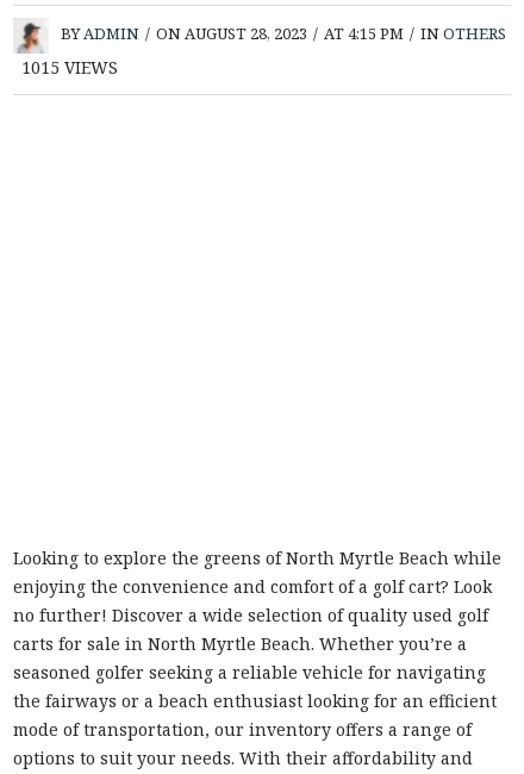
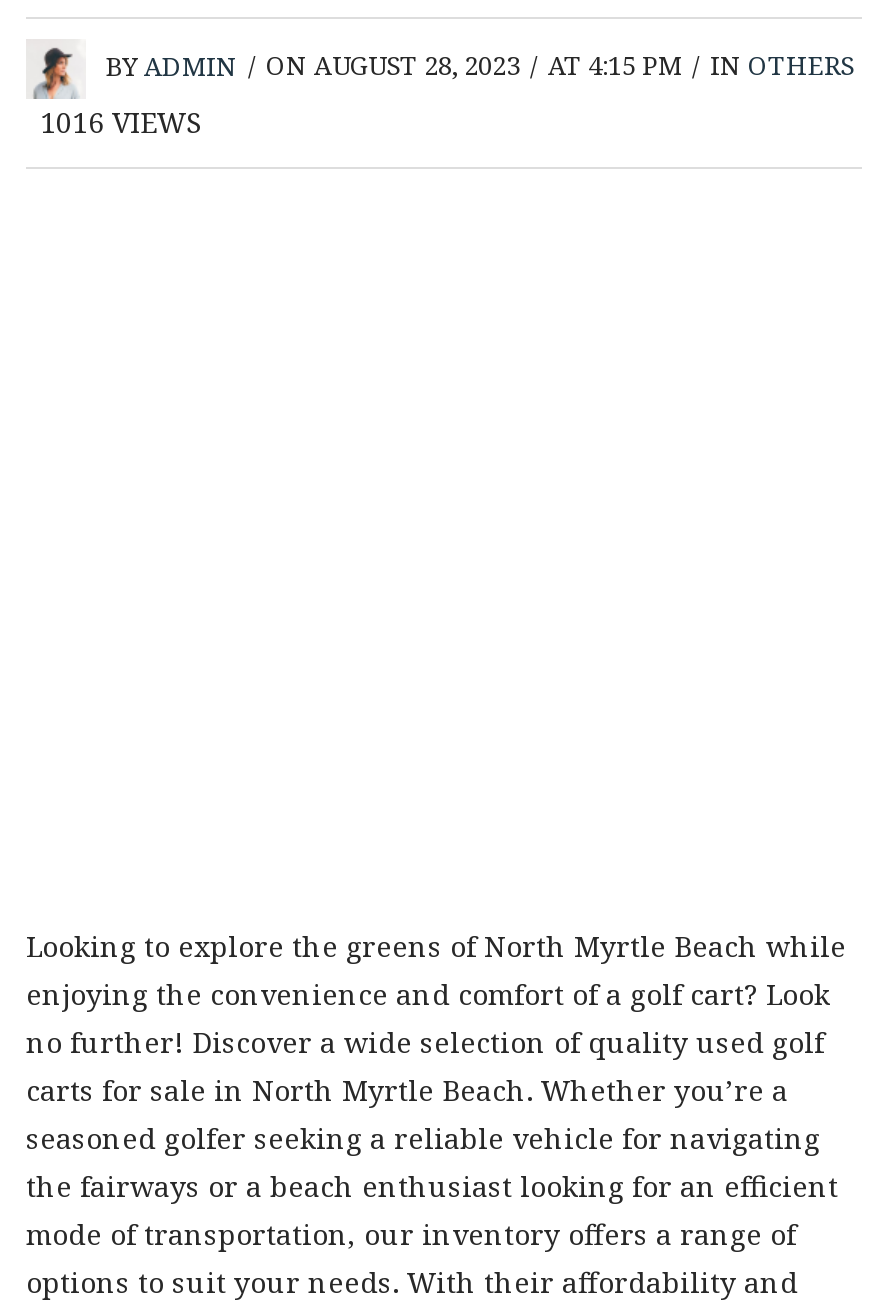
[21,56,118,78] 1015 VIEWS -> [40,103,202,141] 1016 VIEWS

